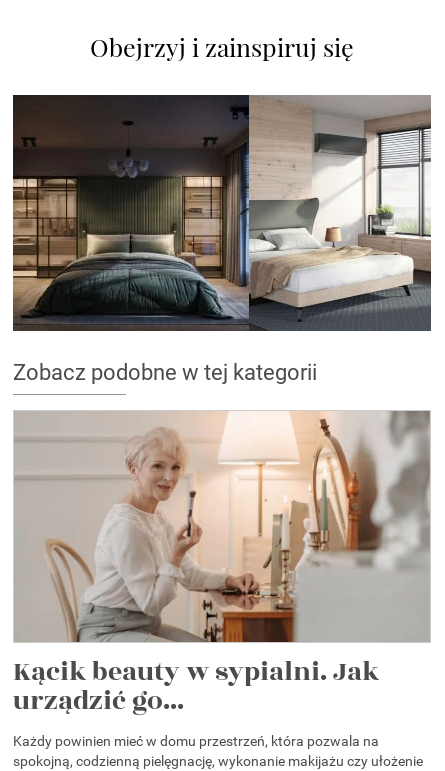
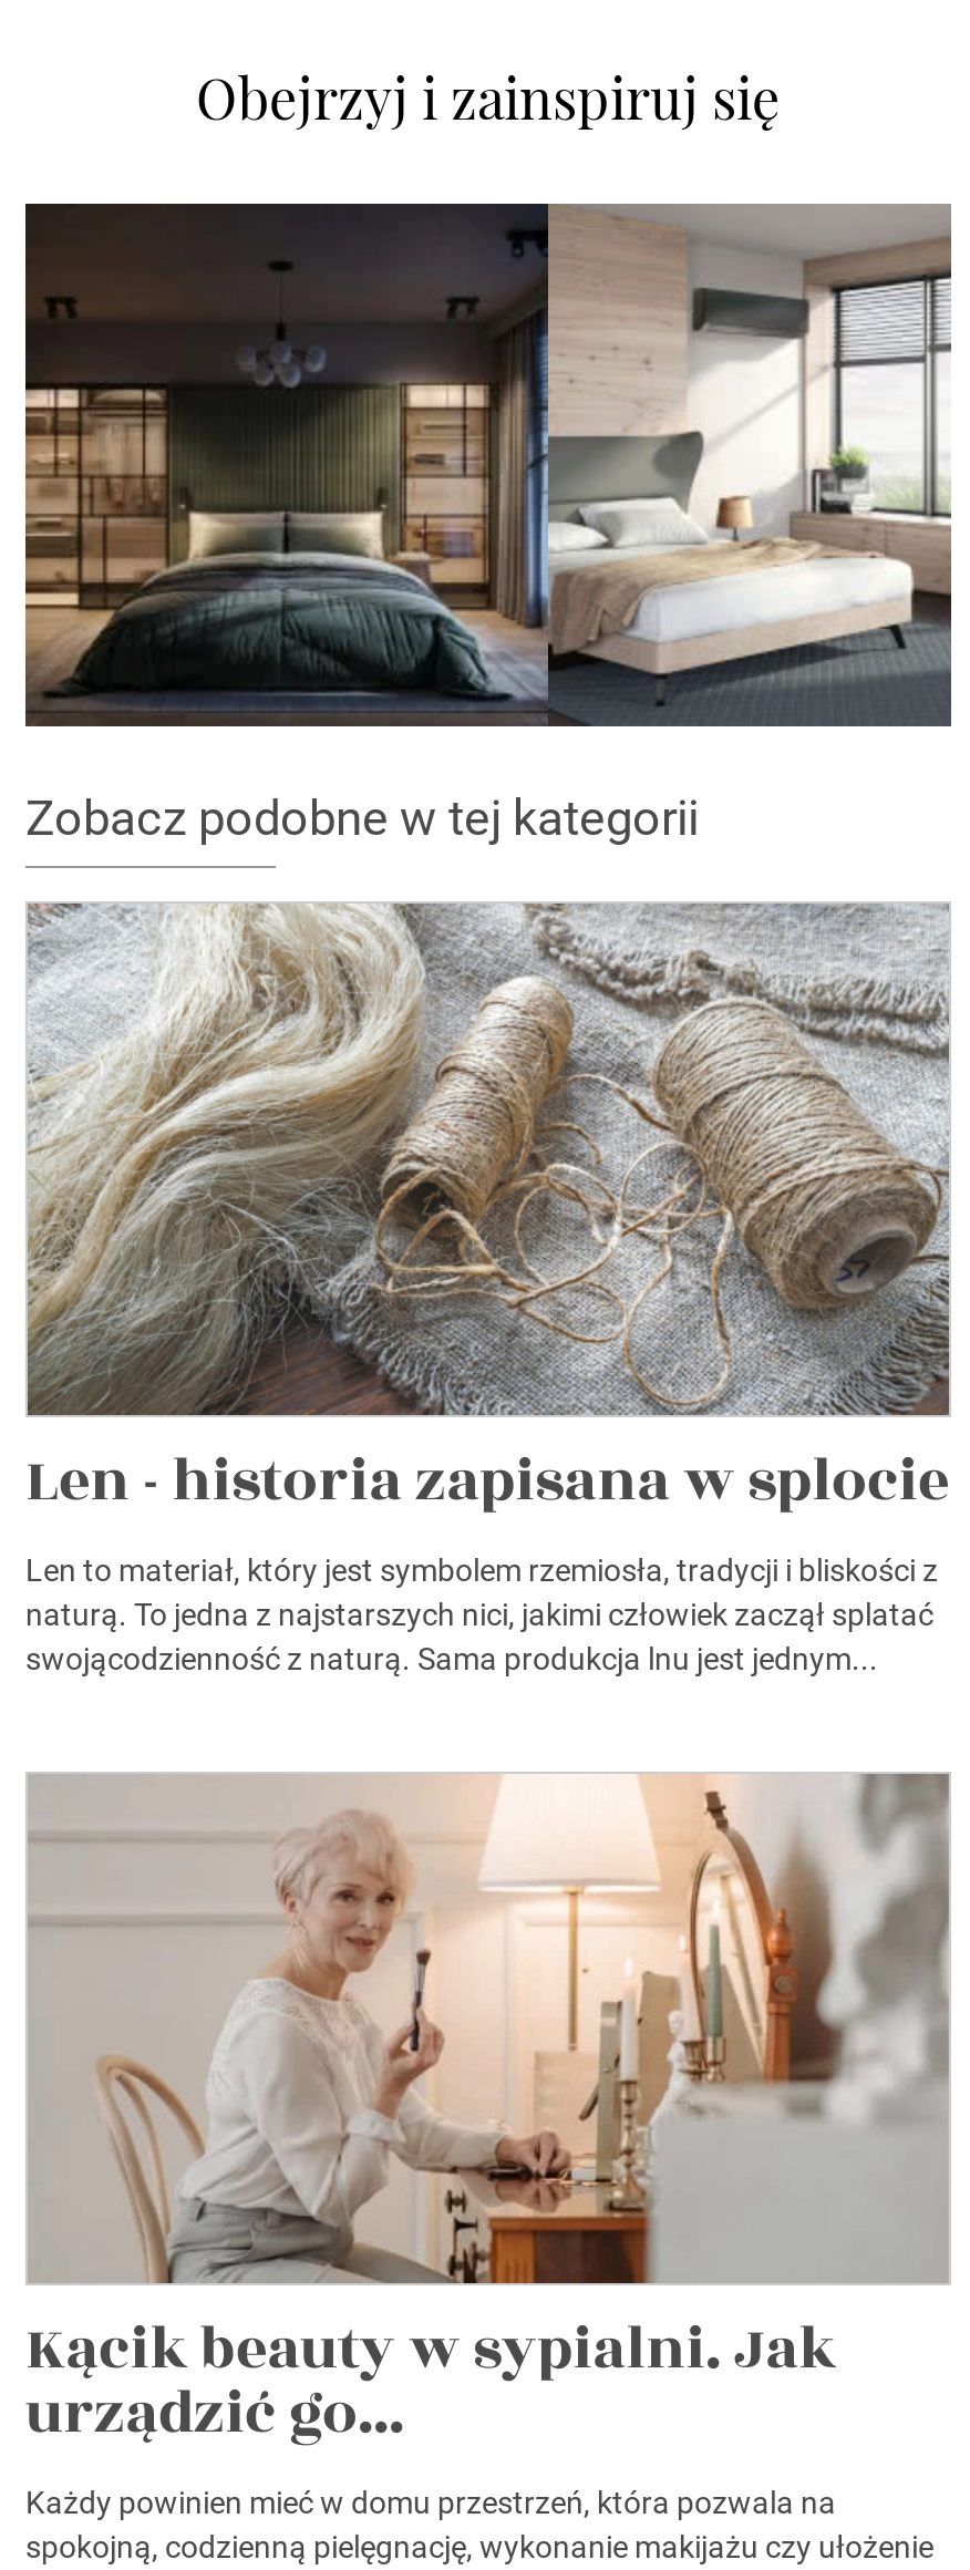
none -> [25,901,949,1676] [image] | Len - historia zapisana w splocie | Len to materiał, który jest symbolem rzemiosła, tradycji i bliskości z | naturą. To jedna z najstarszych nici, jakimi człowiek zaczął splatać | swojącodzienność z naturą. Sama produkcja lnu jest jednym...

